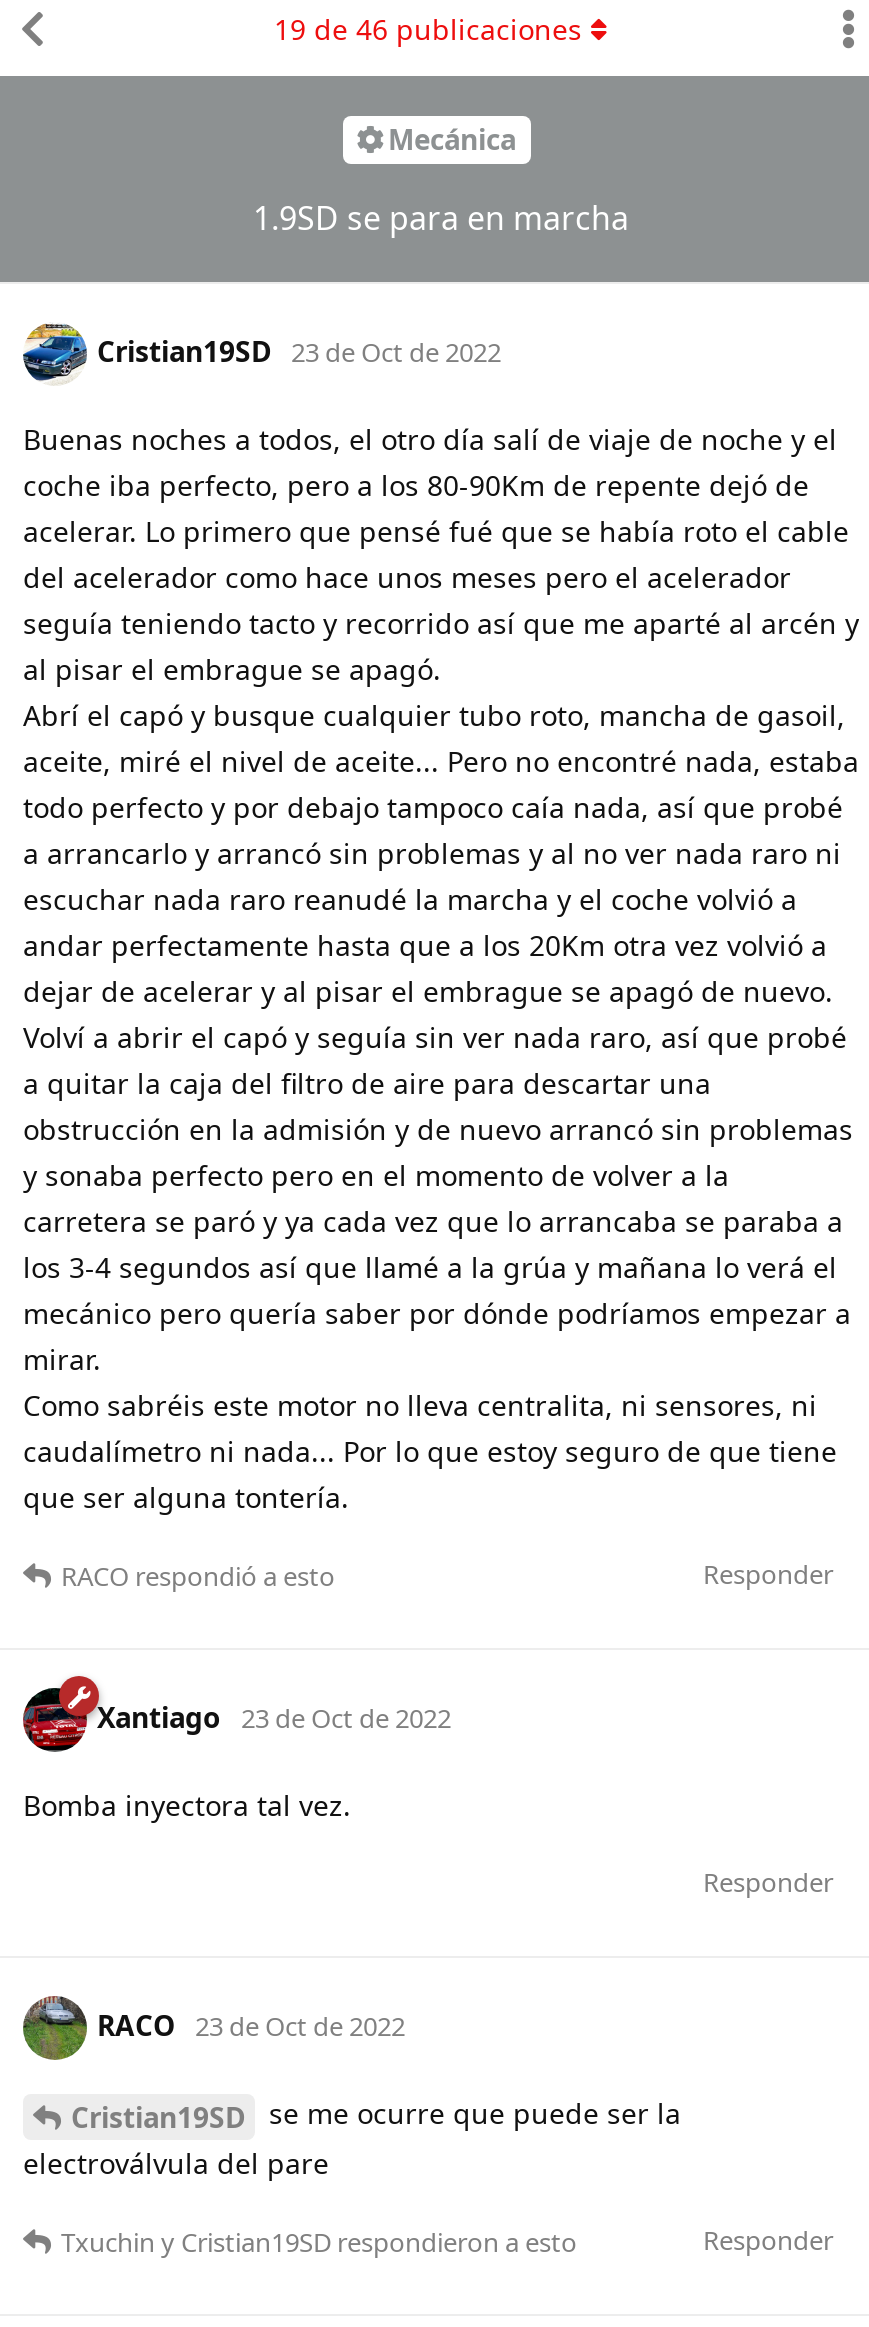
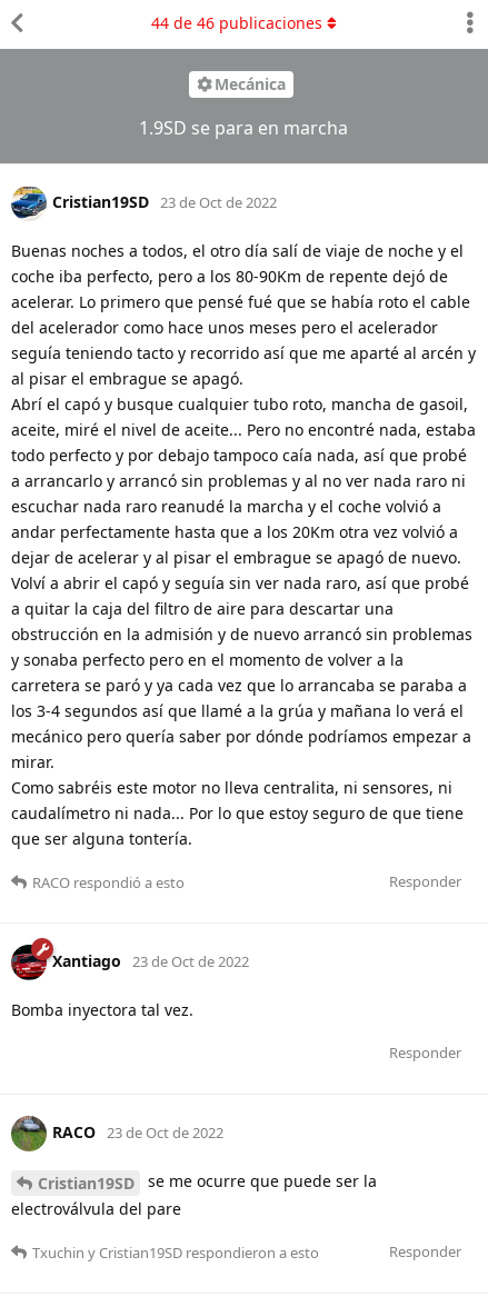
[274,10,582,48] 19 de 46 publicaciones -> [151,12,322,33] 44 de 46 publicaciones

